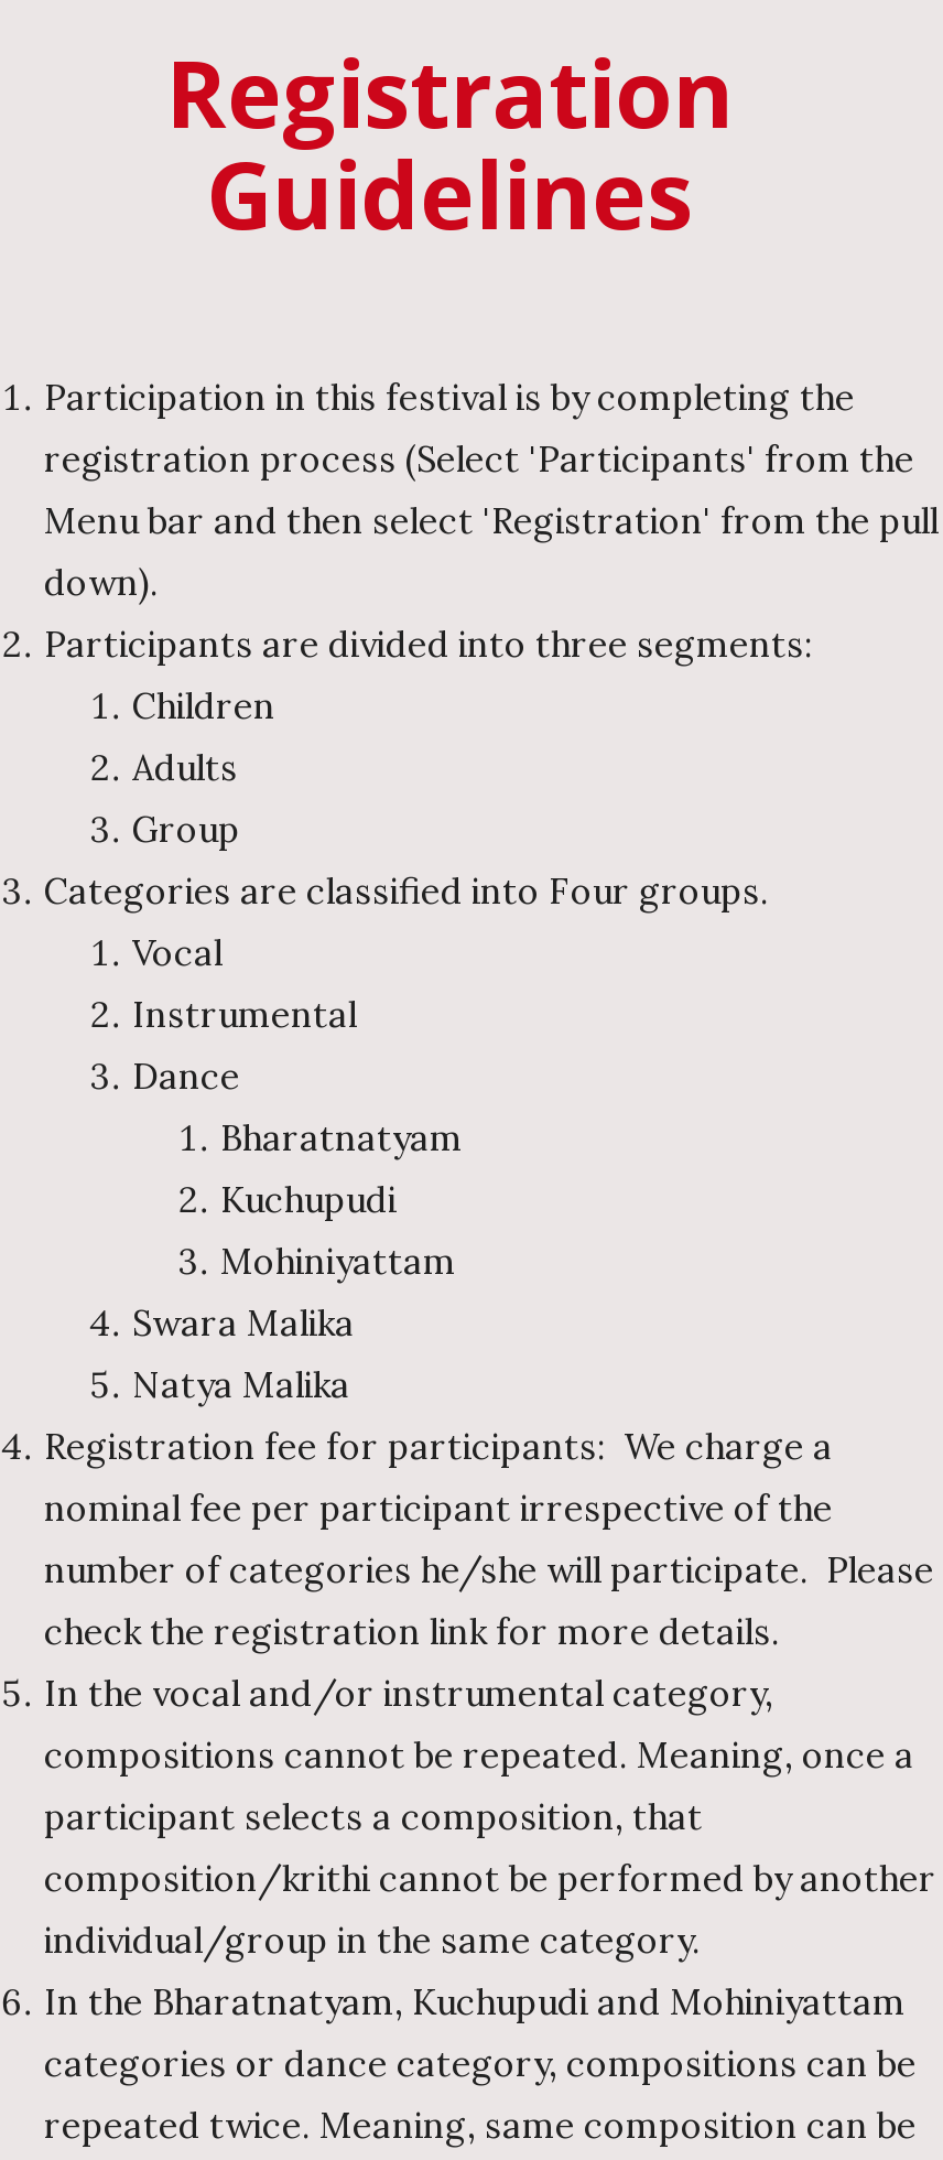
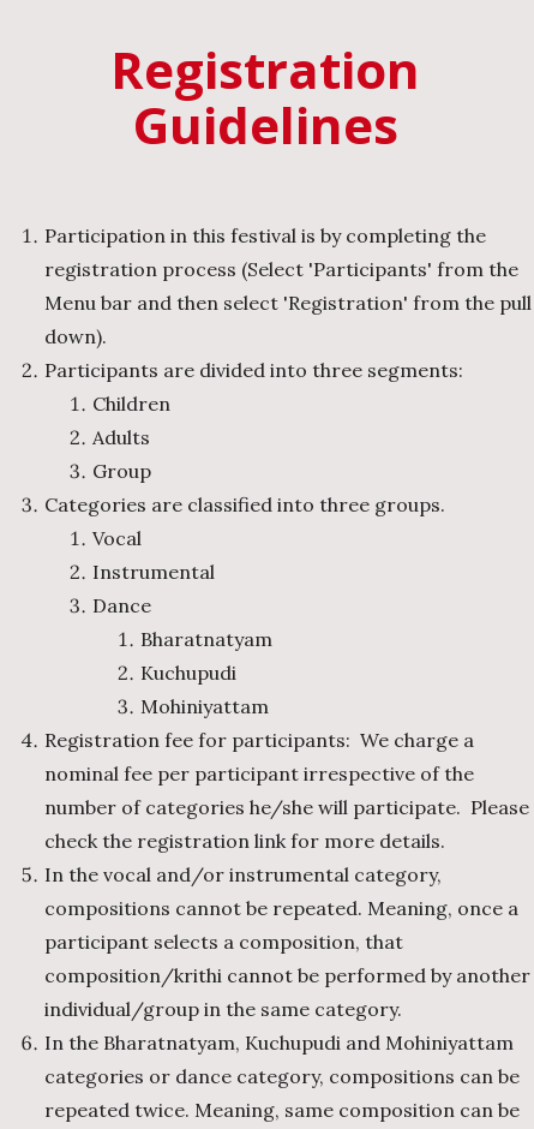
[44,869,769,913] Categories are classified into Four groups. -> [44,493,445,517] Categories are classified into three groups.
[132,1301,355,1407] Swara Malika | Natya Malika -> none

